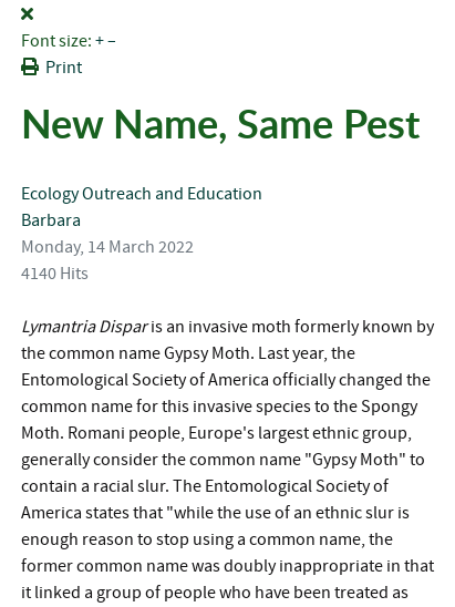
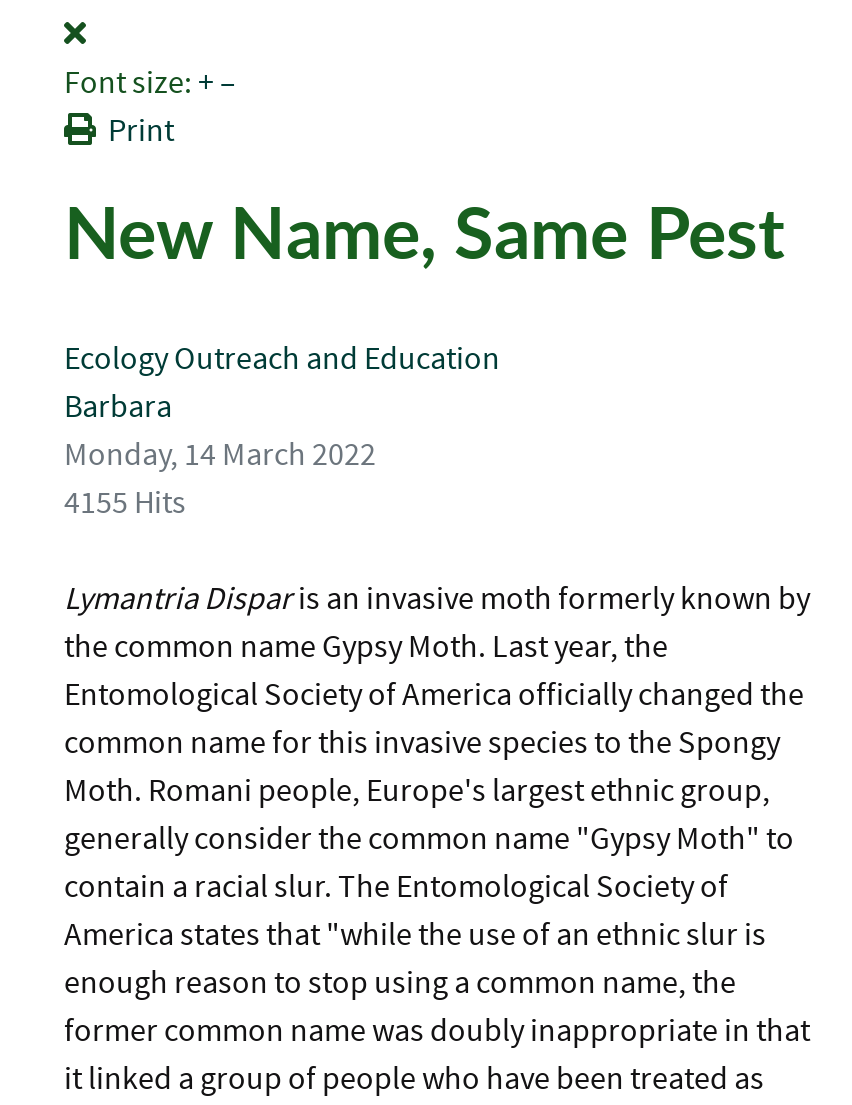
[21,264,89,284] 4140 Hits -> [64,485,186,521] 4155 Hits

